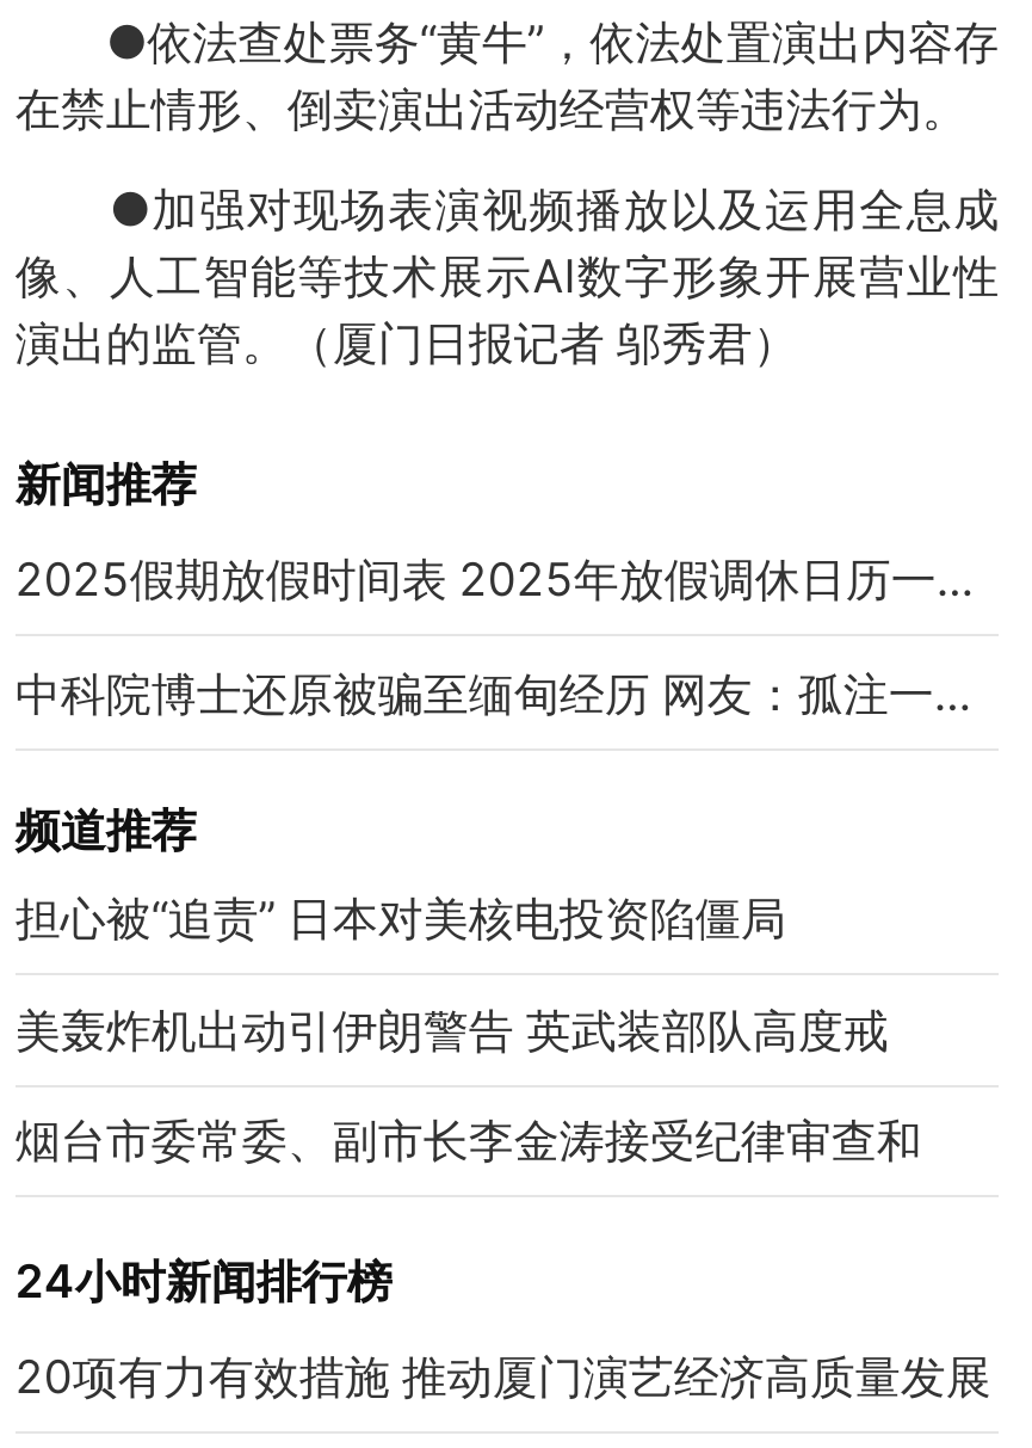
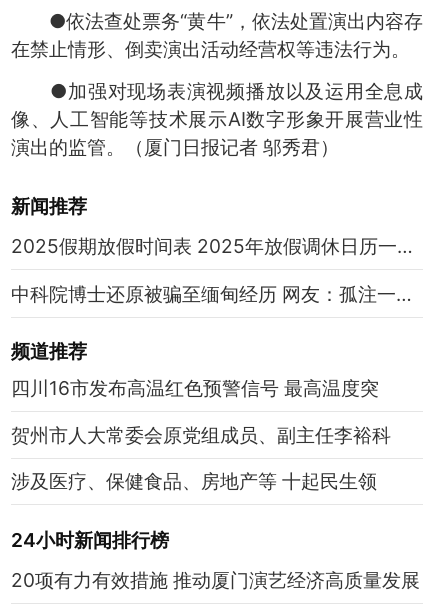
[15,888,786,946] 担心被“追责” 日本对美核电投资陷僵局 -> [11,376,379,400] 四川16市发布高温红色预警信号 最高温度突
[15,1000,889,1058] 美轰炸机出动引伊朗警告 英武装部队高度戒 -> [11,422,391,446] 贺州市人大常委会原党组成员、副主任李裕科
[15,1113,922,1170] 烟台市委常委、副市长李金涛接受纪律审查和 -> [11,469,377,493] 涉及医疗、保健食品、房地产等 十起民生领

